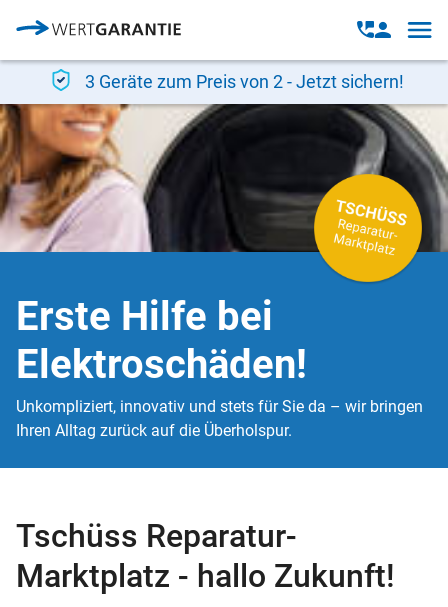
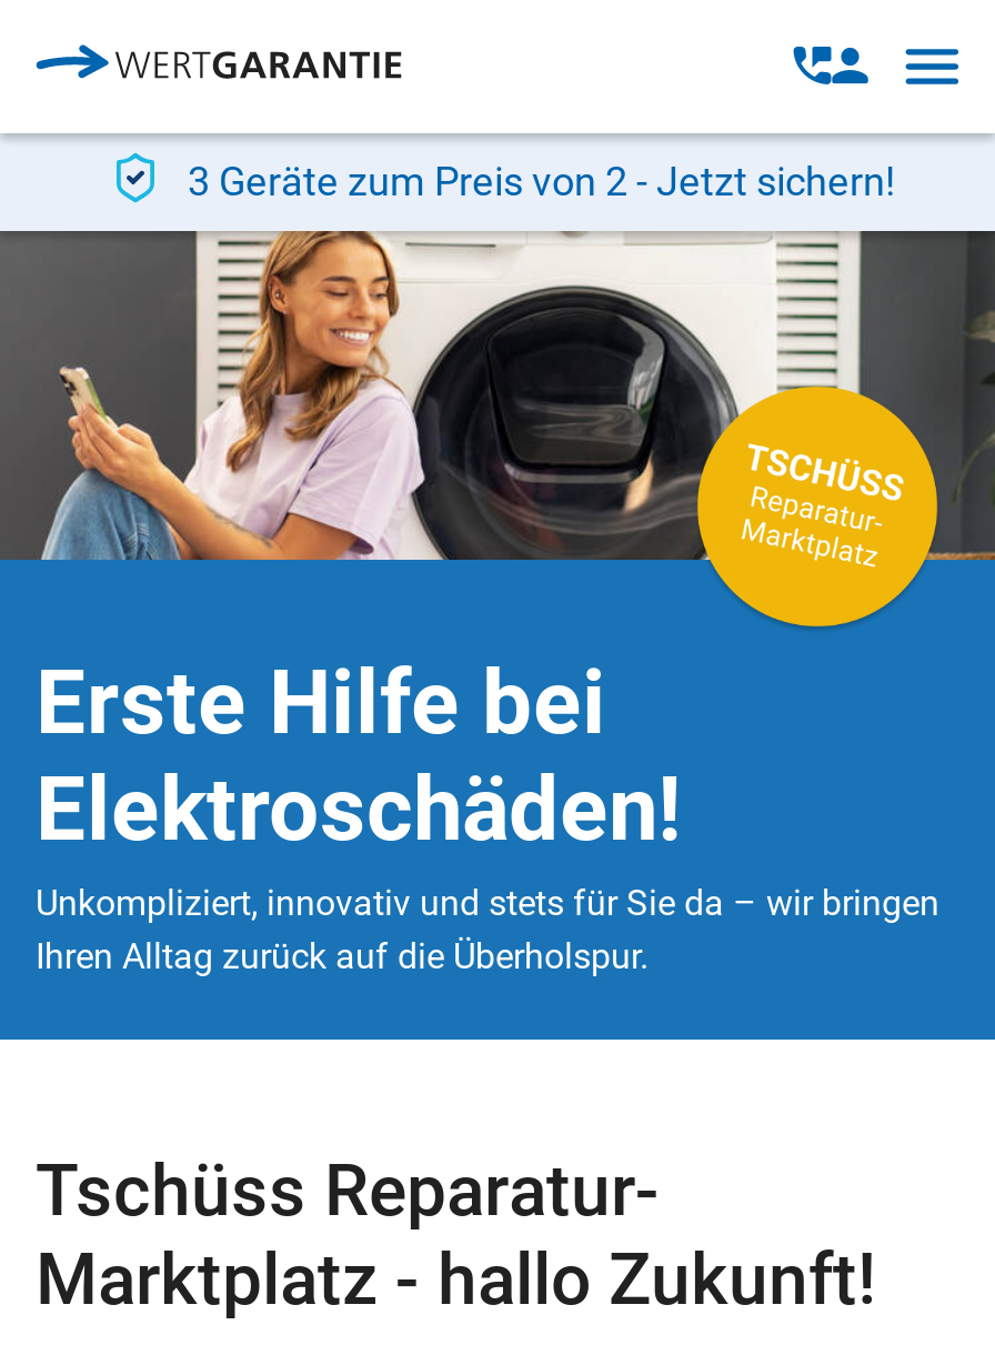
[3,103,445,253] [image] -> [7,229,988,562] [image]

